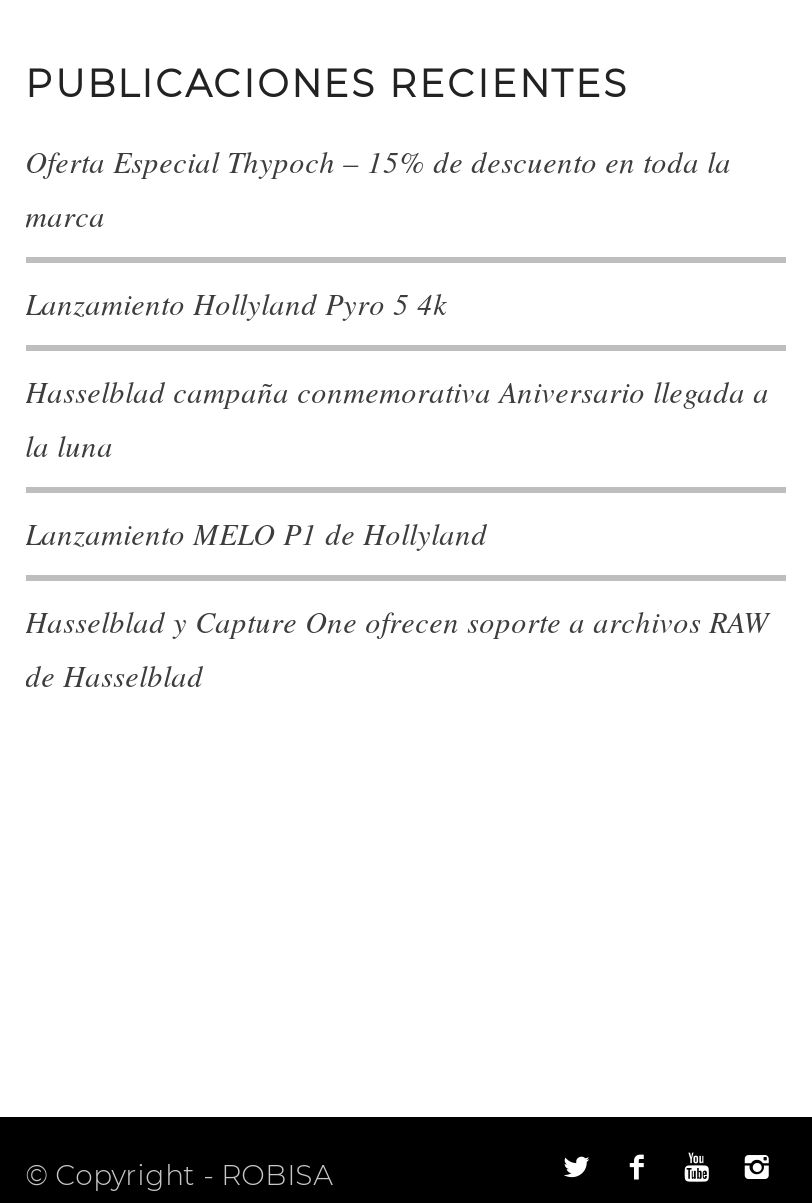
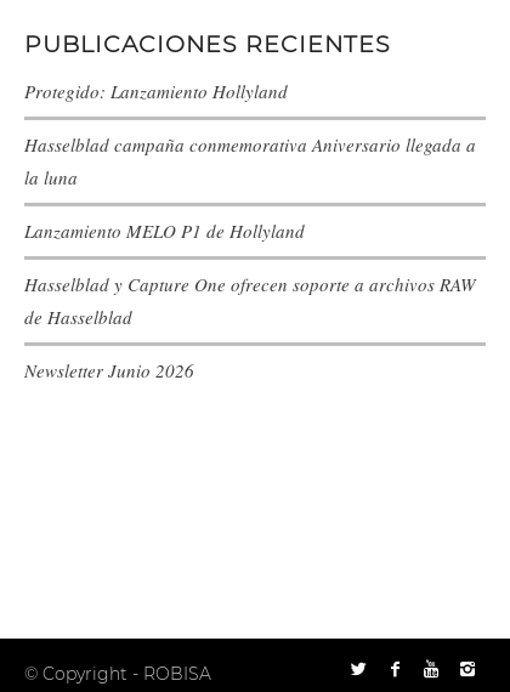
[25,141,731,323] Oferta Especial Thypoch – 15% de descuento en toda la | marca | Lanzamiento Hollyland Pyro 5 4k -> [24,79,287,103] Protegido: Lanzamiento Hollyland
moved [25,371,769,695] -> [24,133,476,329]: Hasselblad campaña conmemorativa Aniversario llegada a | la luna | Lanzamiento MELO P1 de Hollyland | Hasselblad y Capture One ofrecen soporte a archivos RAW | de Hasselblad
none -> [24,358,194,383] Newsletter Junio 2026

